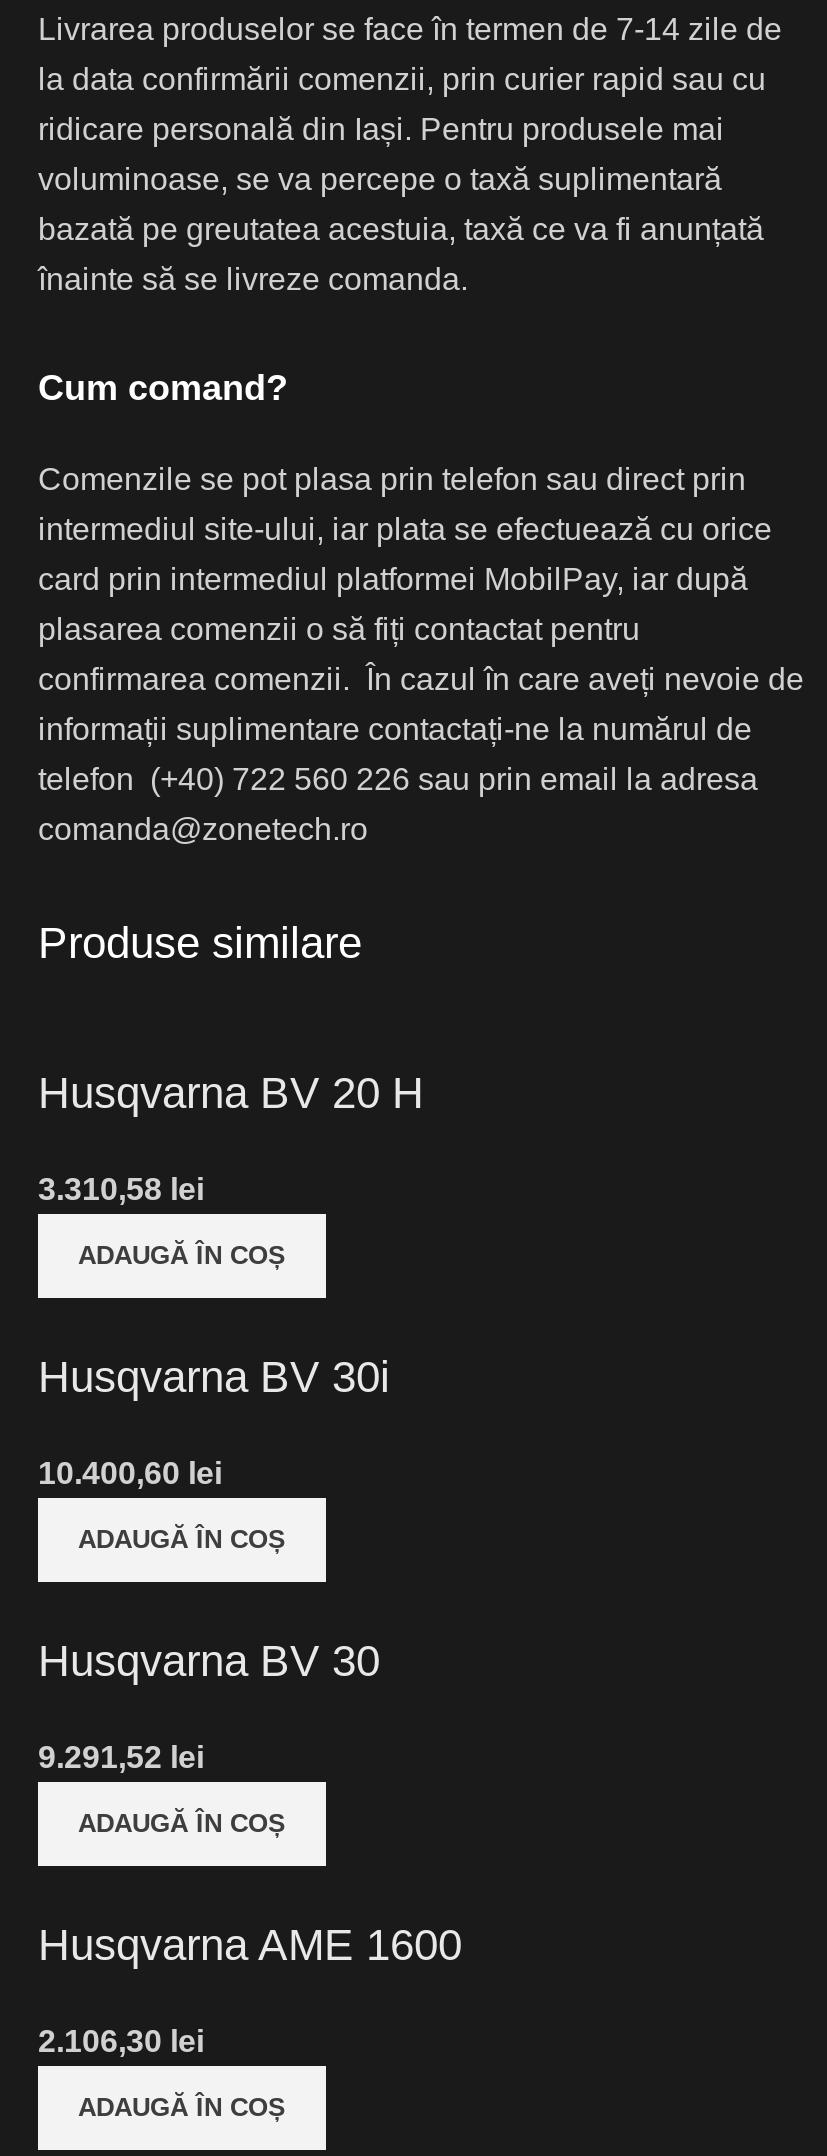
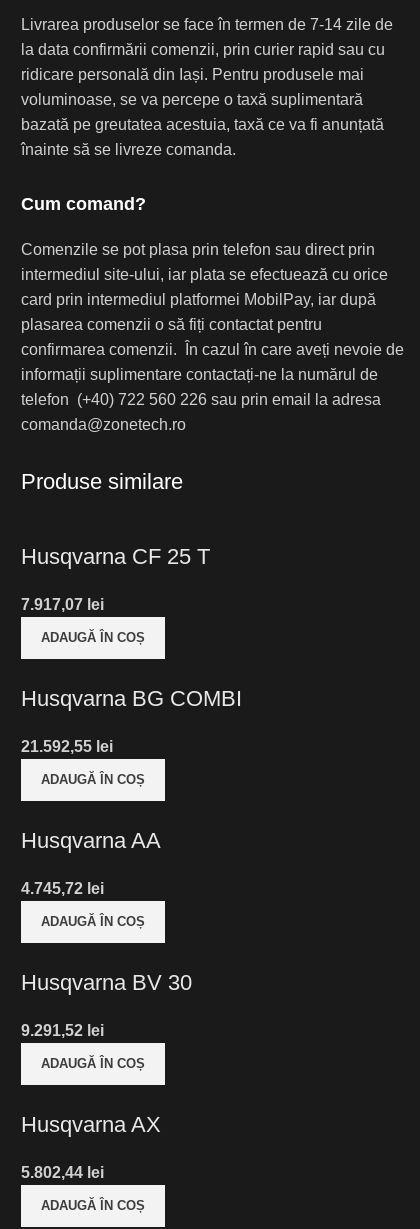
[38,1067,424,1117] Husqvarna BV 20 H -> [21,544,210,569] Husqvarna CF 25 T
[170,1171,204,1205] lei -> [21,596,104,613] 7.917,07 lei
[38,1351,390,1489] Husqvarna BV 30i | lei -> [21,686,242,897] Husqvarna BG COMBI | 21.592,55 lei | ADAUGĂ ÎN COȘ | Husqvarna AA | 4.745,72 lei
[170,1739,204,1773] lei -> [21,1022,104,1039] 9.291,52 lei
[38,1919,462,1969] Husqvarna AME 1600 -> [21,1112,161,1137] Husqvarna AX
[170,2023,204,2057] lei -> [21,1164,104,1181] 5.802,44 lei

